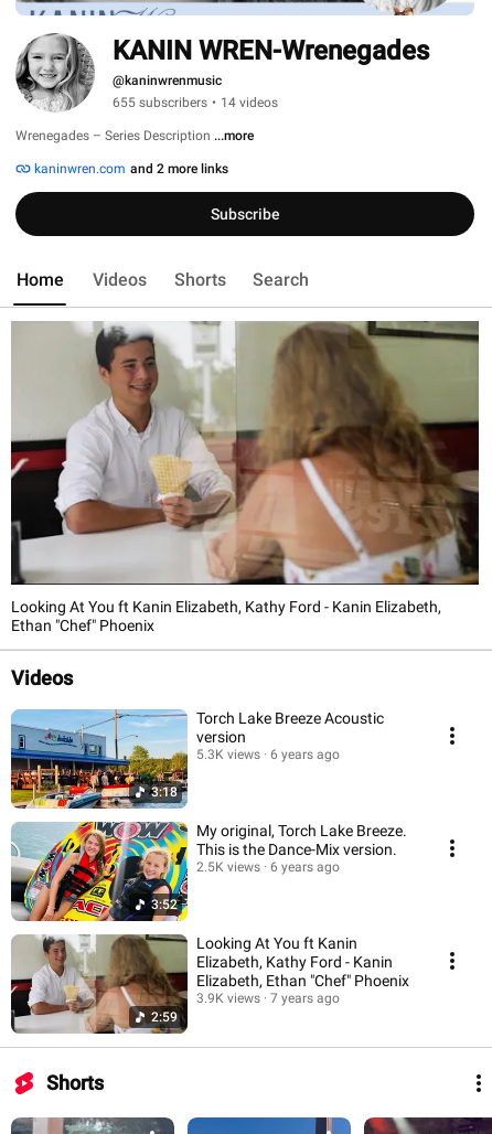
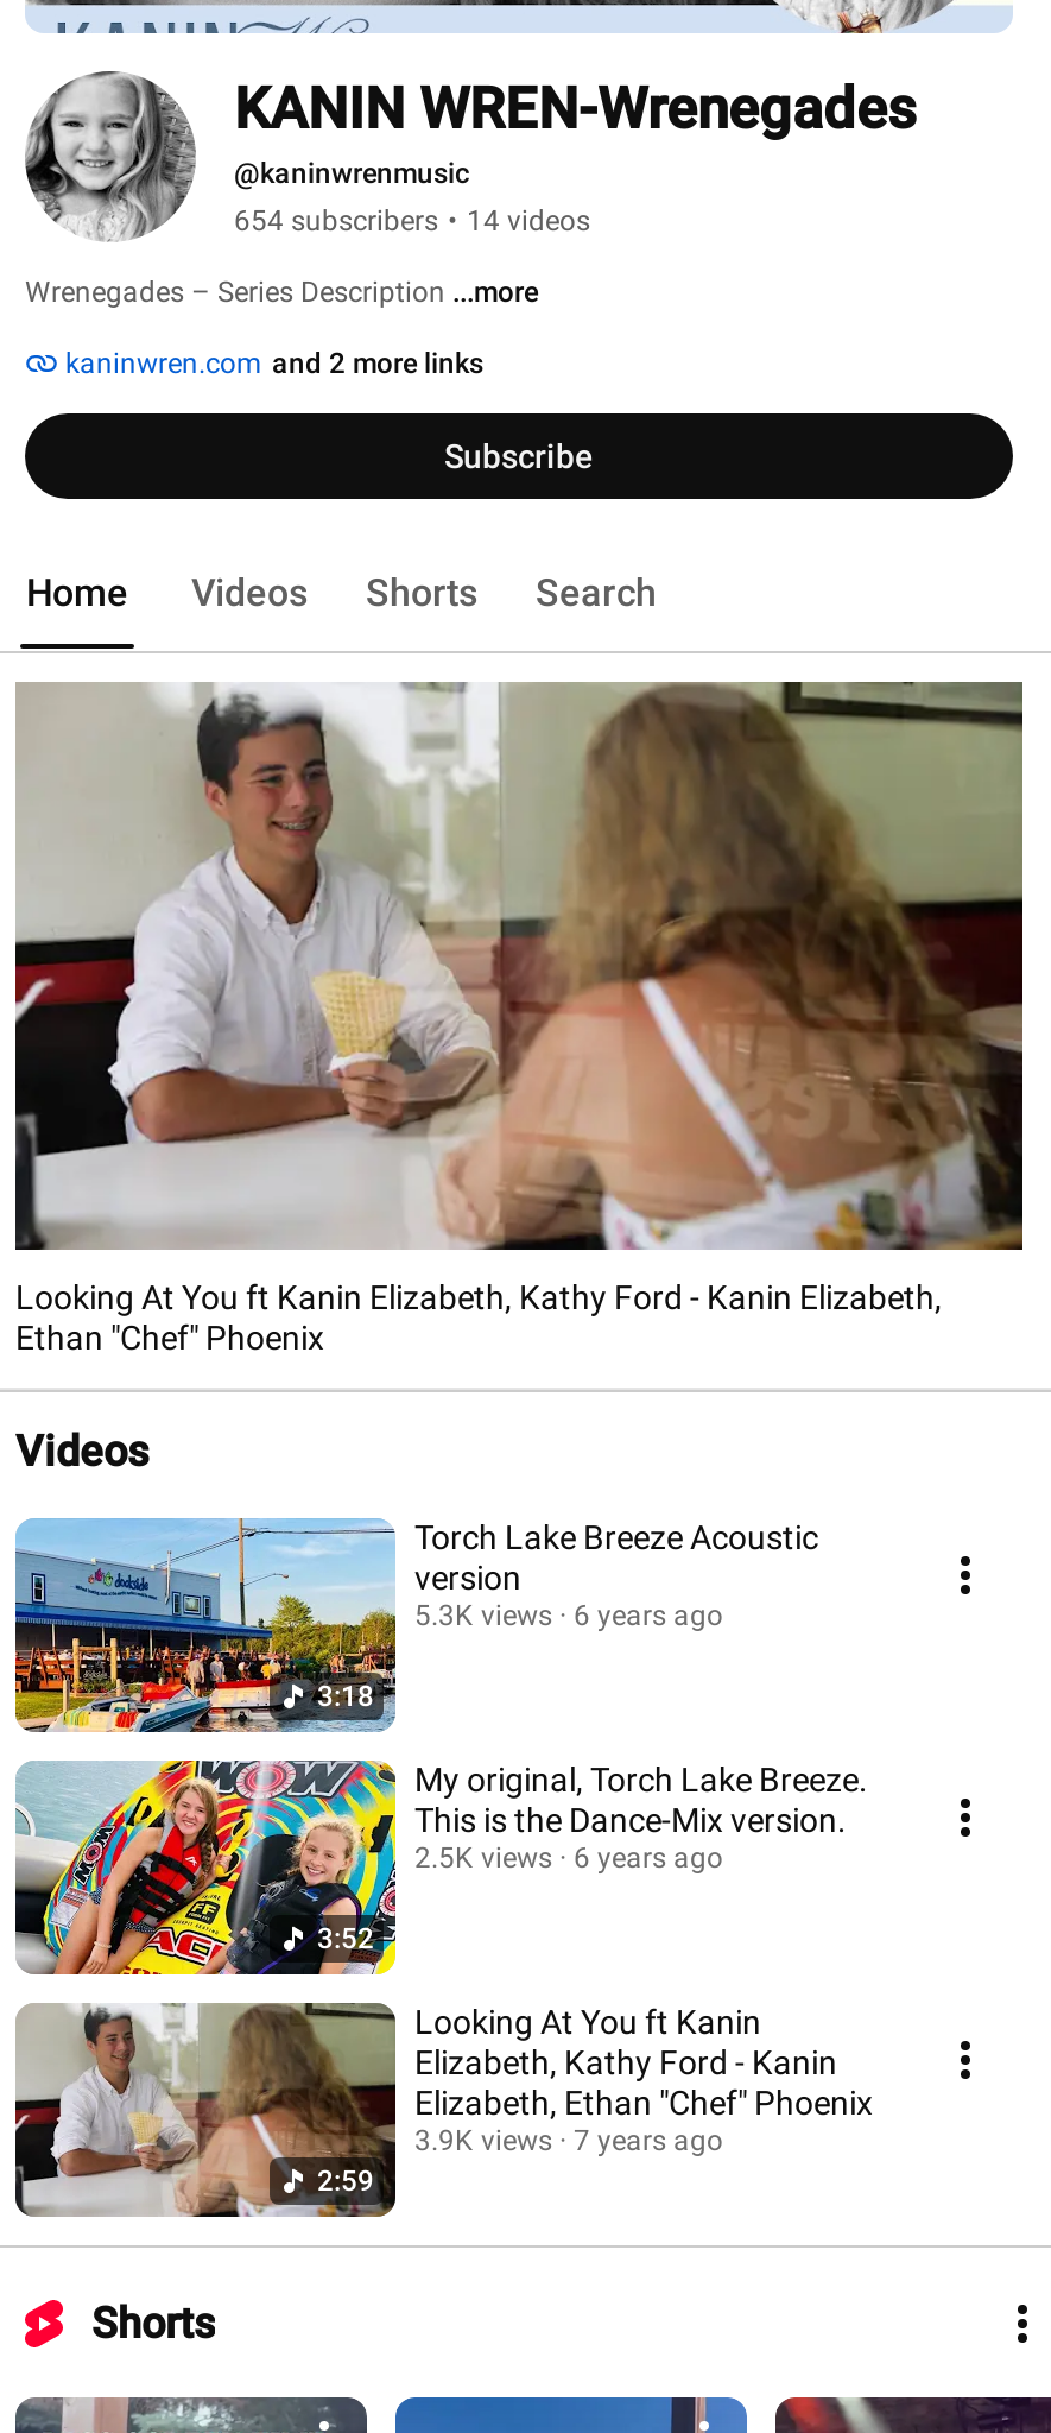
[113,95,278,110] 655 subscribers • 14 videos -> [234,204,590,238] 654 subscribers • 14 videos

